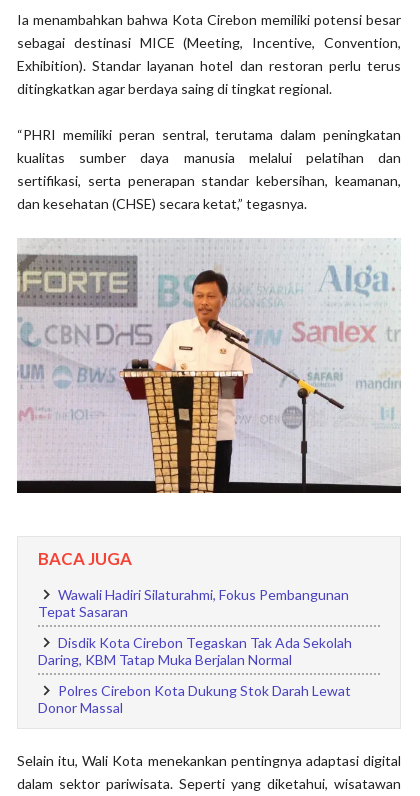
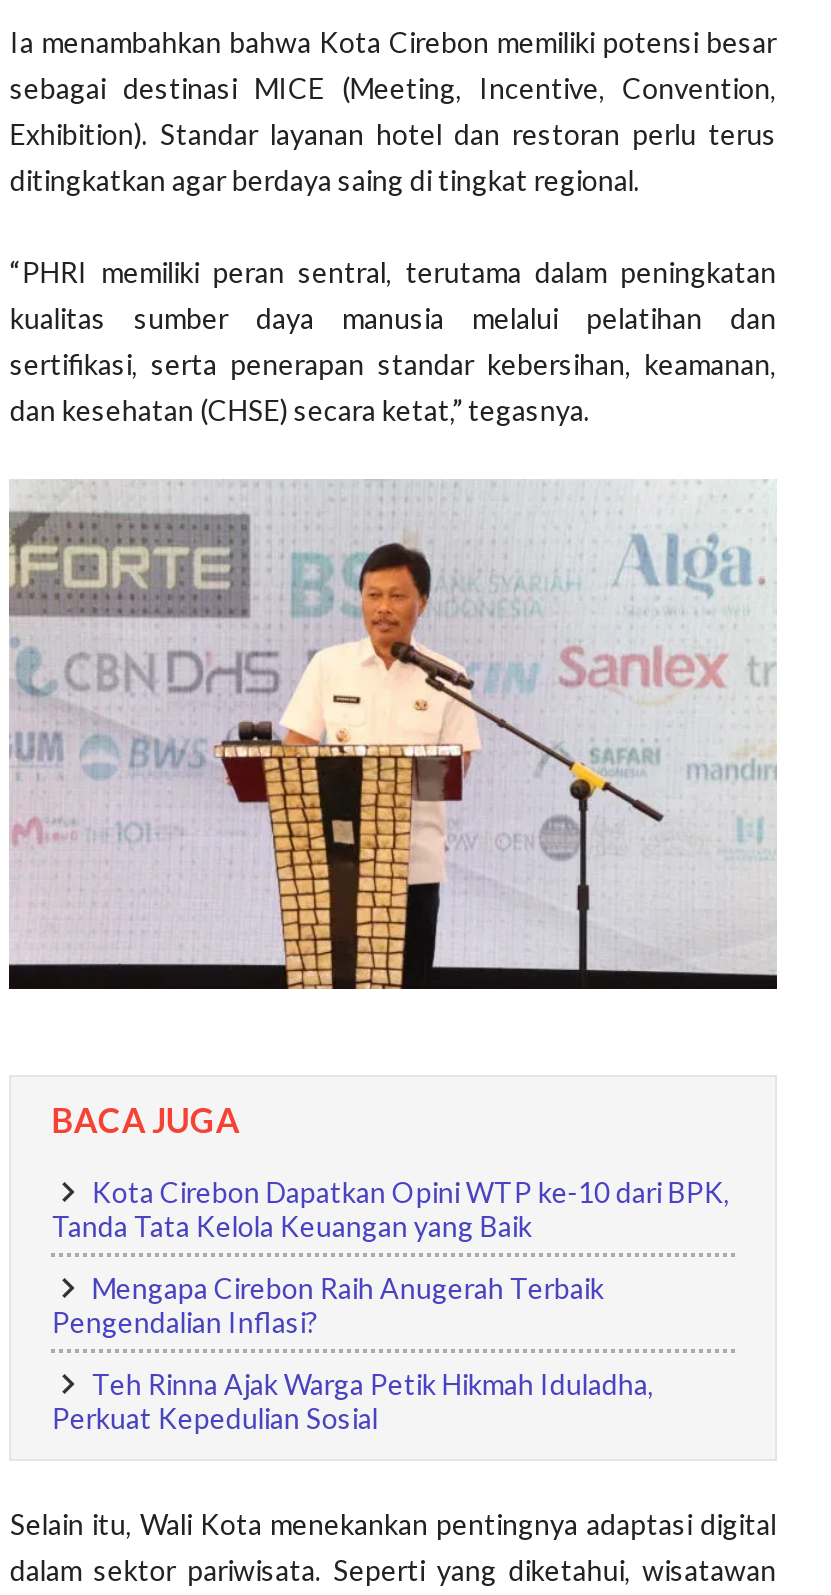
[38,586,349,620] Wawali Hadiri Silaturahmi, Fokus Pembangunan | Tepat Sasaran -> [52,1176,730,1244] Kota Cirebon Dapatkan Opini WTP ke-10 dari BPK, | Tanda Tata Kelola Keuangan yang Baik
[38,634,352,668] Disdik Kota Cirebon Tegaskan Tak Ada Sekolah | Daring, KBM Tatap Muka Berjalan Normal -> [52,1272,604,1340] Mengapa Cirebon Raih Anugerah Terbaik | Pengendalian Inflasi?
[38,682,351,716] Polres Cirebon Kota Dukung Stok Darah Lewat | Donor Massal -> [52,1368,654,1436] Teh Rinna Ajak Warga Petik Hikmah Iduladha, | Perkuat Kepedulian Sosial

